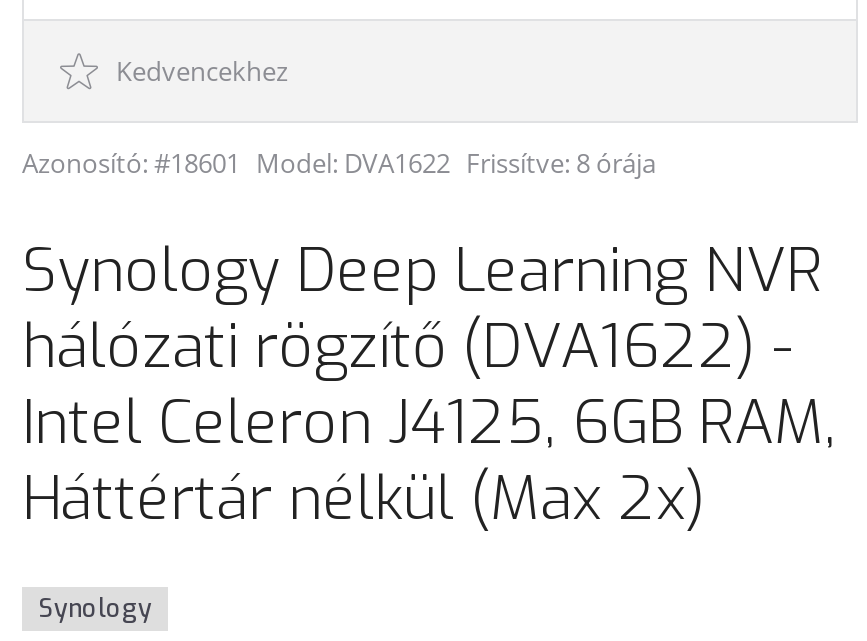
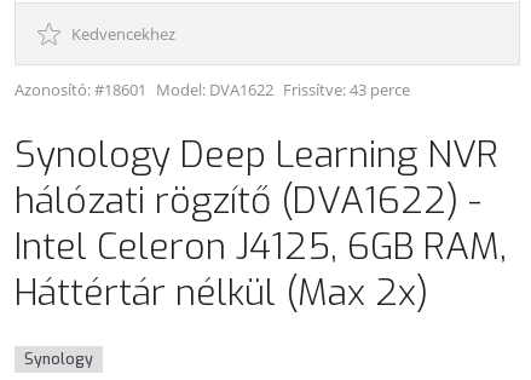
[22,145,656,181] Azonosító: #18601 Model: DVA1622 Frissítve: 8 órája -> [15,79,410,100] Azonosító: #18601 Model: DVA1622 Frissítve: 43 perce

